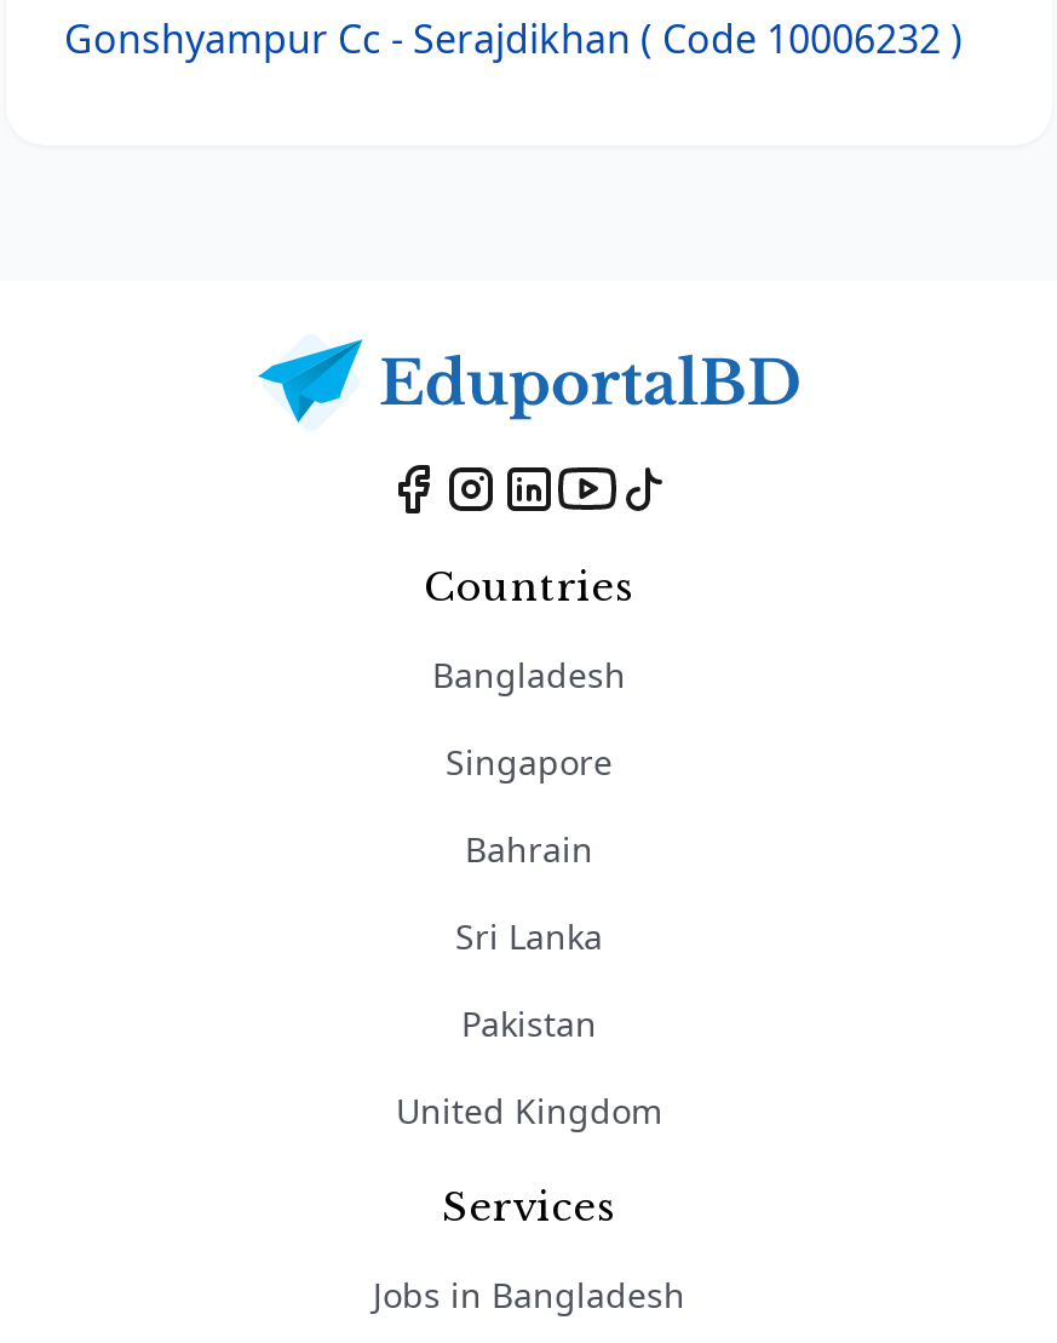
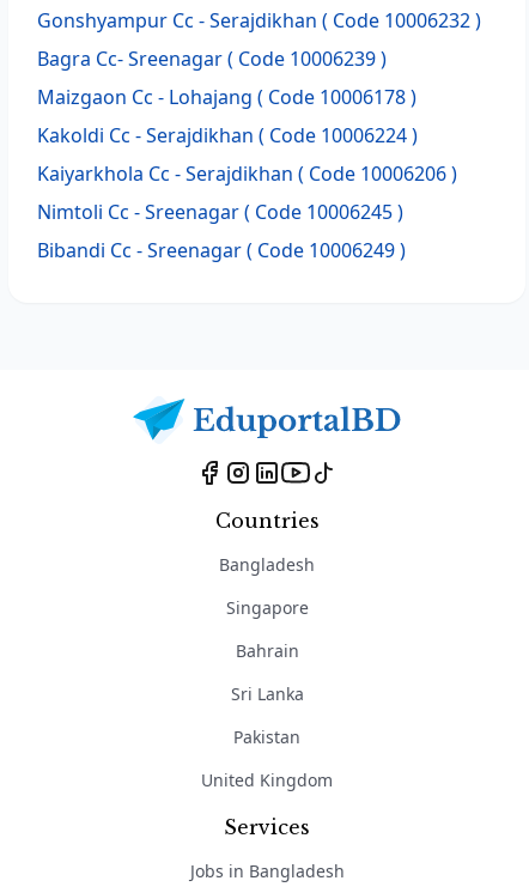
none -> [37,45,457,263] Bagra Cc- Sreenagar ( Code 10006239 ) | Maizgaon Cc - Lohajang ( Code 10006178 ) | Kakoldi Cc - Serajdikhan ( Code 10006224 ) | Kaiyarkhola Cc - Serajdikhan ( Code 10006206 ) | Nimtoli Cc - Sreenagar ( Code 10006245 ) | Bibandi Cc - Sreenagar ( Code 10006249 )

